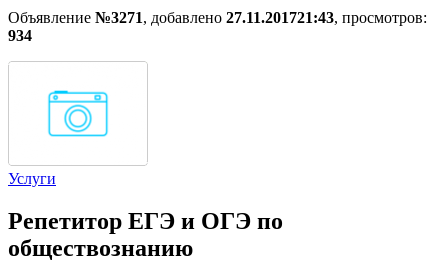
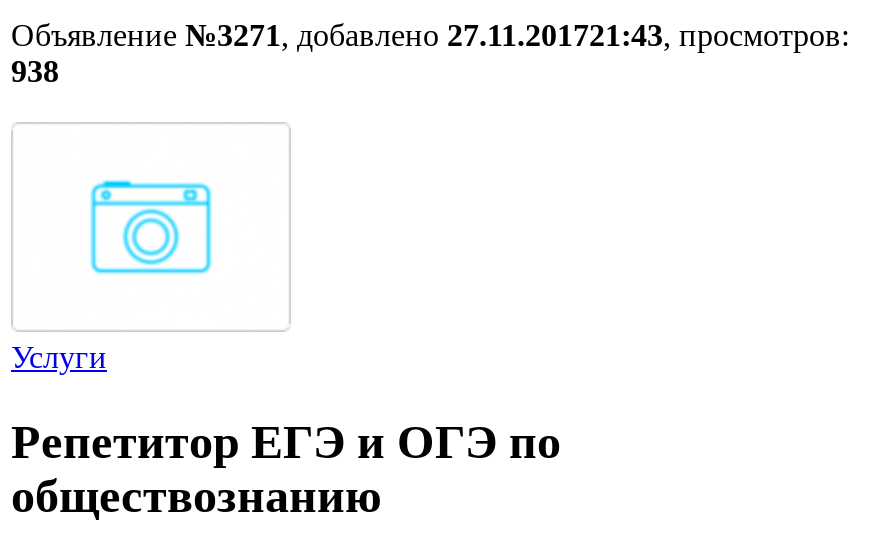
[8,27,32,44] 934 -> [11,54,59,88] 938

